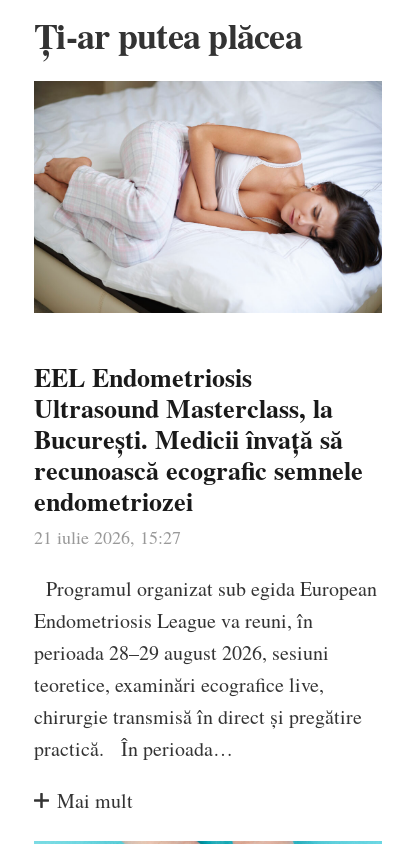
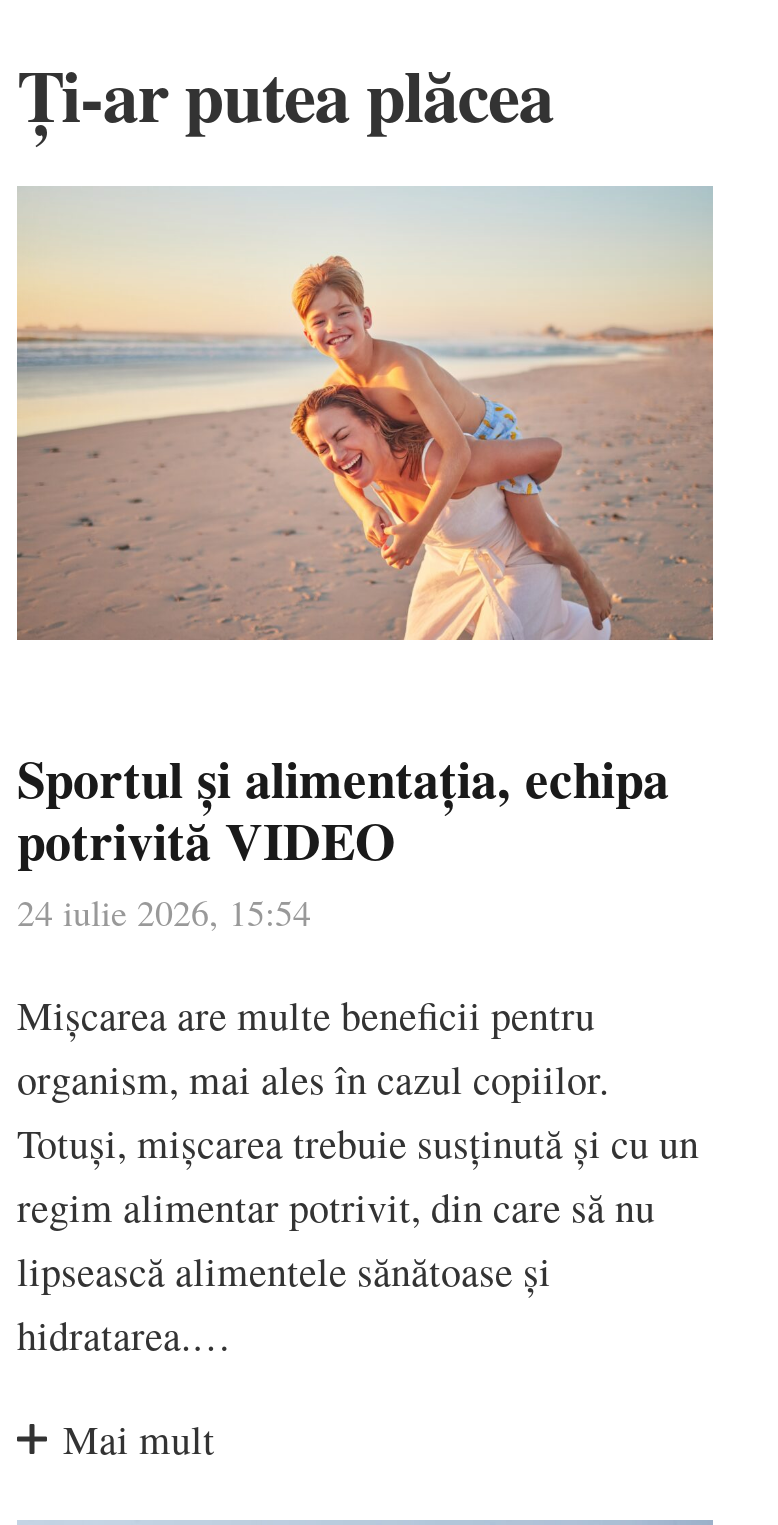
[33,80,383,314] [image] -> [15,186,715,642] [image]
[34,358,363,549] EEL Endometriosis | Ultrasound Masterclass, la | București. Medicii învață să | recunoască ecografic semnele | endometriozei | 21 iulie 2026, 15:27 -> [17,741,669,937] Sportul și alimentația, echipa | potrivită VIDEO | 24 iulie 2026, 15:54
[34,575,377,762] Programul organizat sub egida European | Endometriosis League va reuni, în | perioada 28–29 august 2026, sesiuni | teoretice, examinări ecografice live, | chirurgie transmisă în direct și pregătire | practică. În perioada… -> [17,989,699,1363] Mișcarea are multe beneficii pentru | organism, mai ales în cazul copiilor. | Totuși, mișcarea trebuie susținută și cu un | regim alimentar potrivit, din care să nu | lipsească alimentele sănătoase și | hidratarea.…

